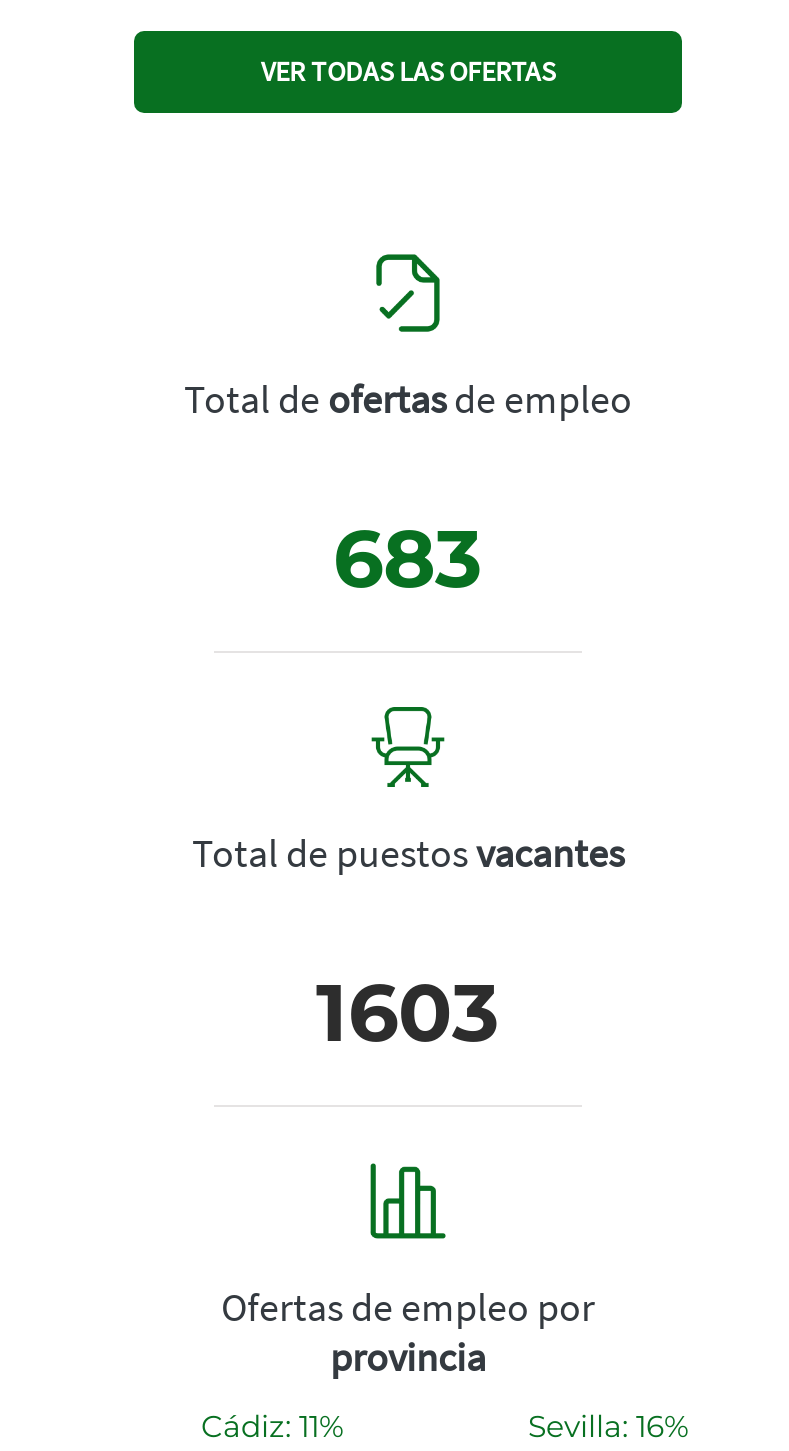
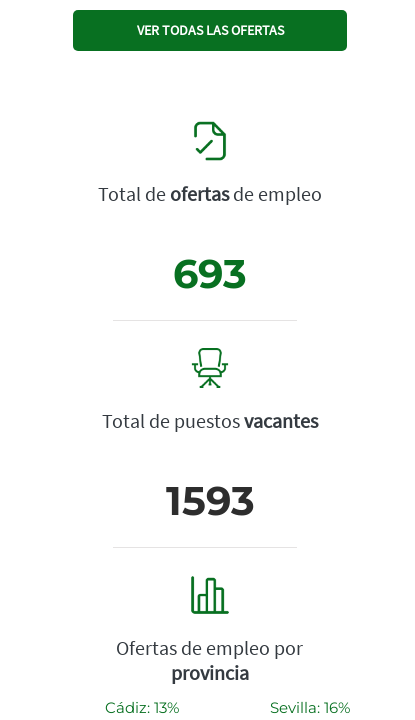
[333,508,483,606] 683 -> [173,249,247,298] 693
[316,962,500,1060] 1603 -> [165,476,254,525] 1593
[201,1406,343,1444] Cádiz: 11% -> [105,698,179,717] Cádiz: 13%

